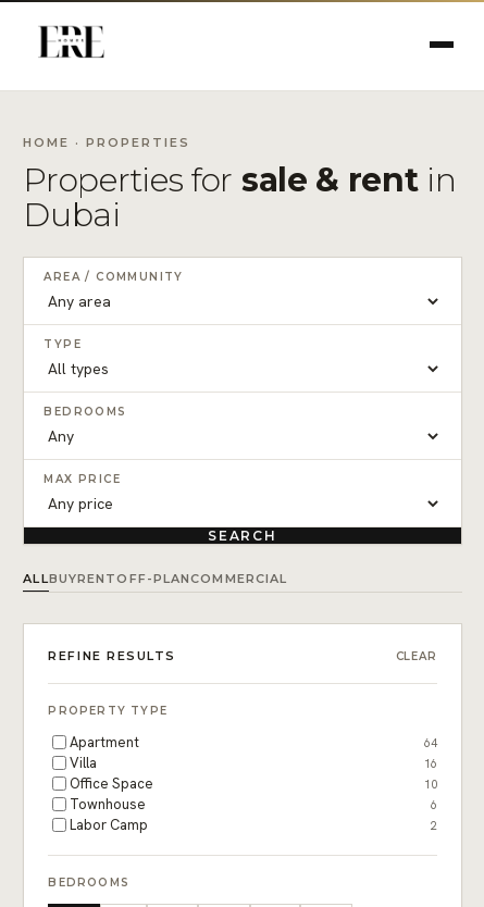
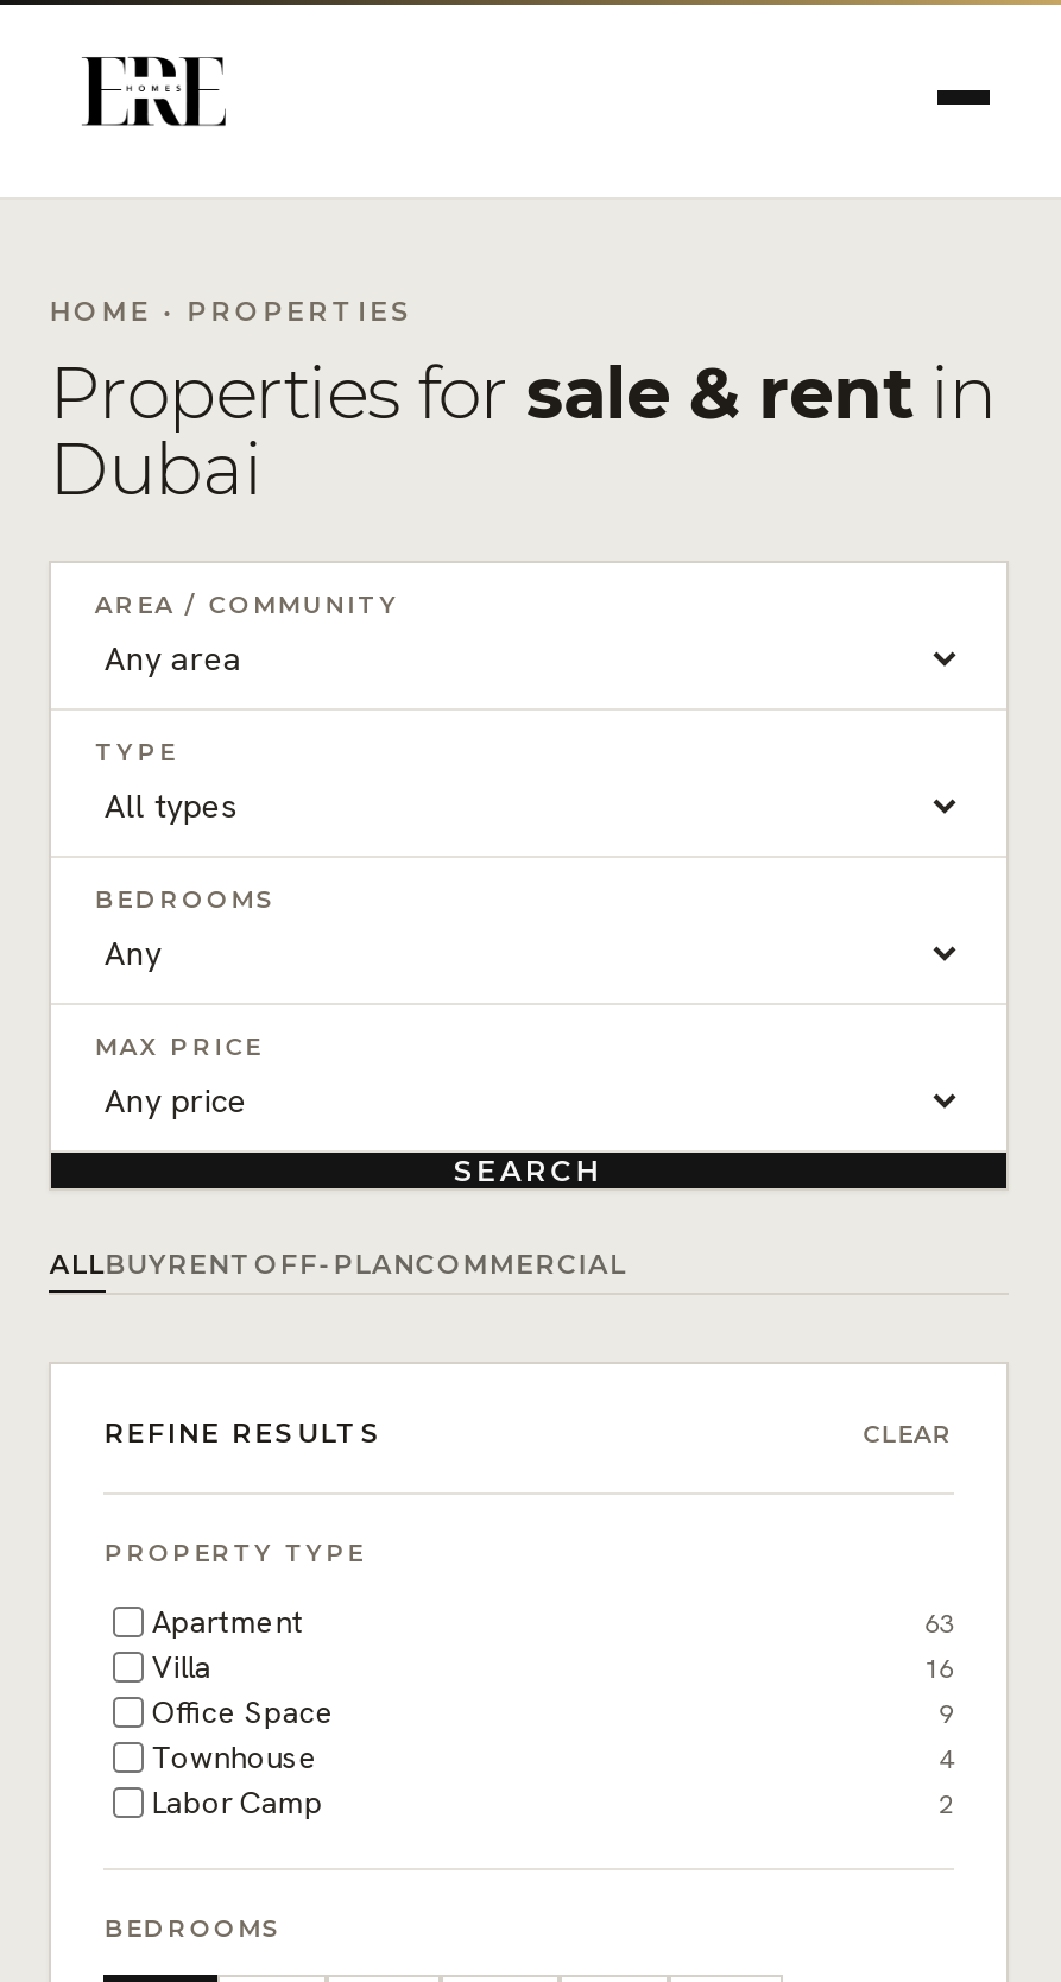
[424,735,437,750] 64 -> [925,1605,953,1639] 63
[424,776,437,791] 10 -> [939,1696,953,1729] 9
[430,797,437,812] 6 -> [939,1741,953,1774] 4

